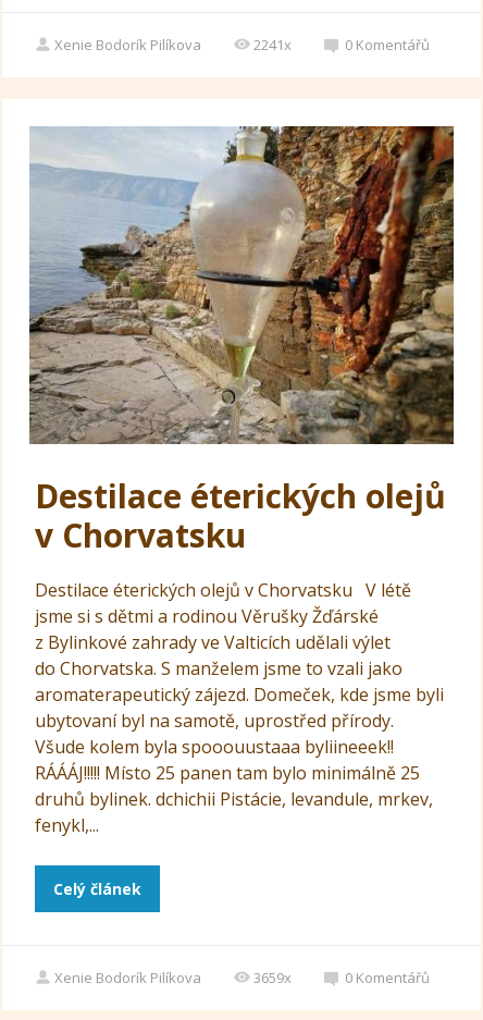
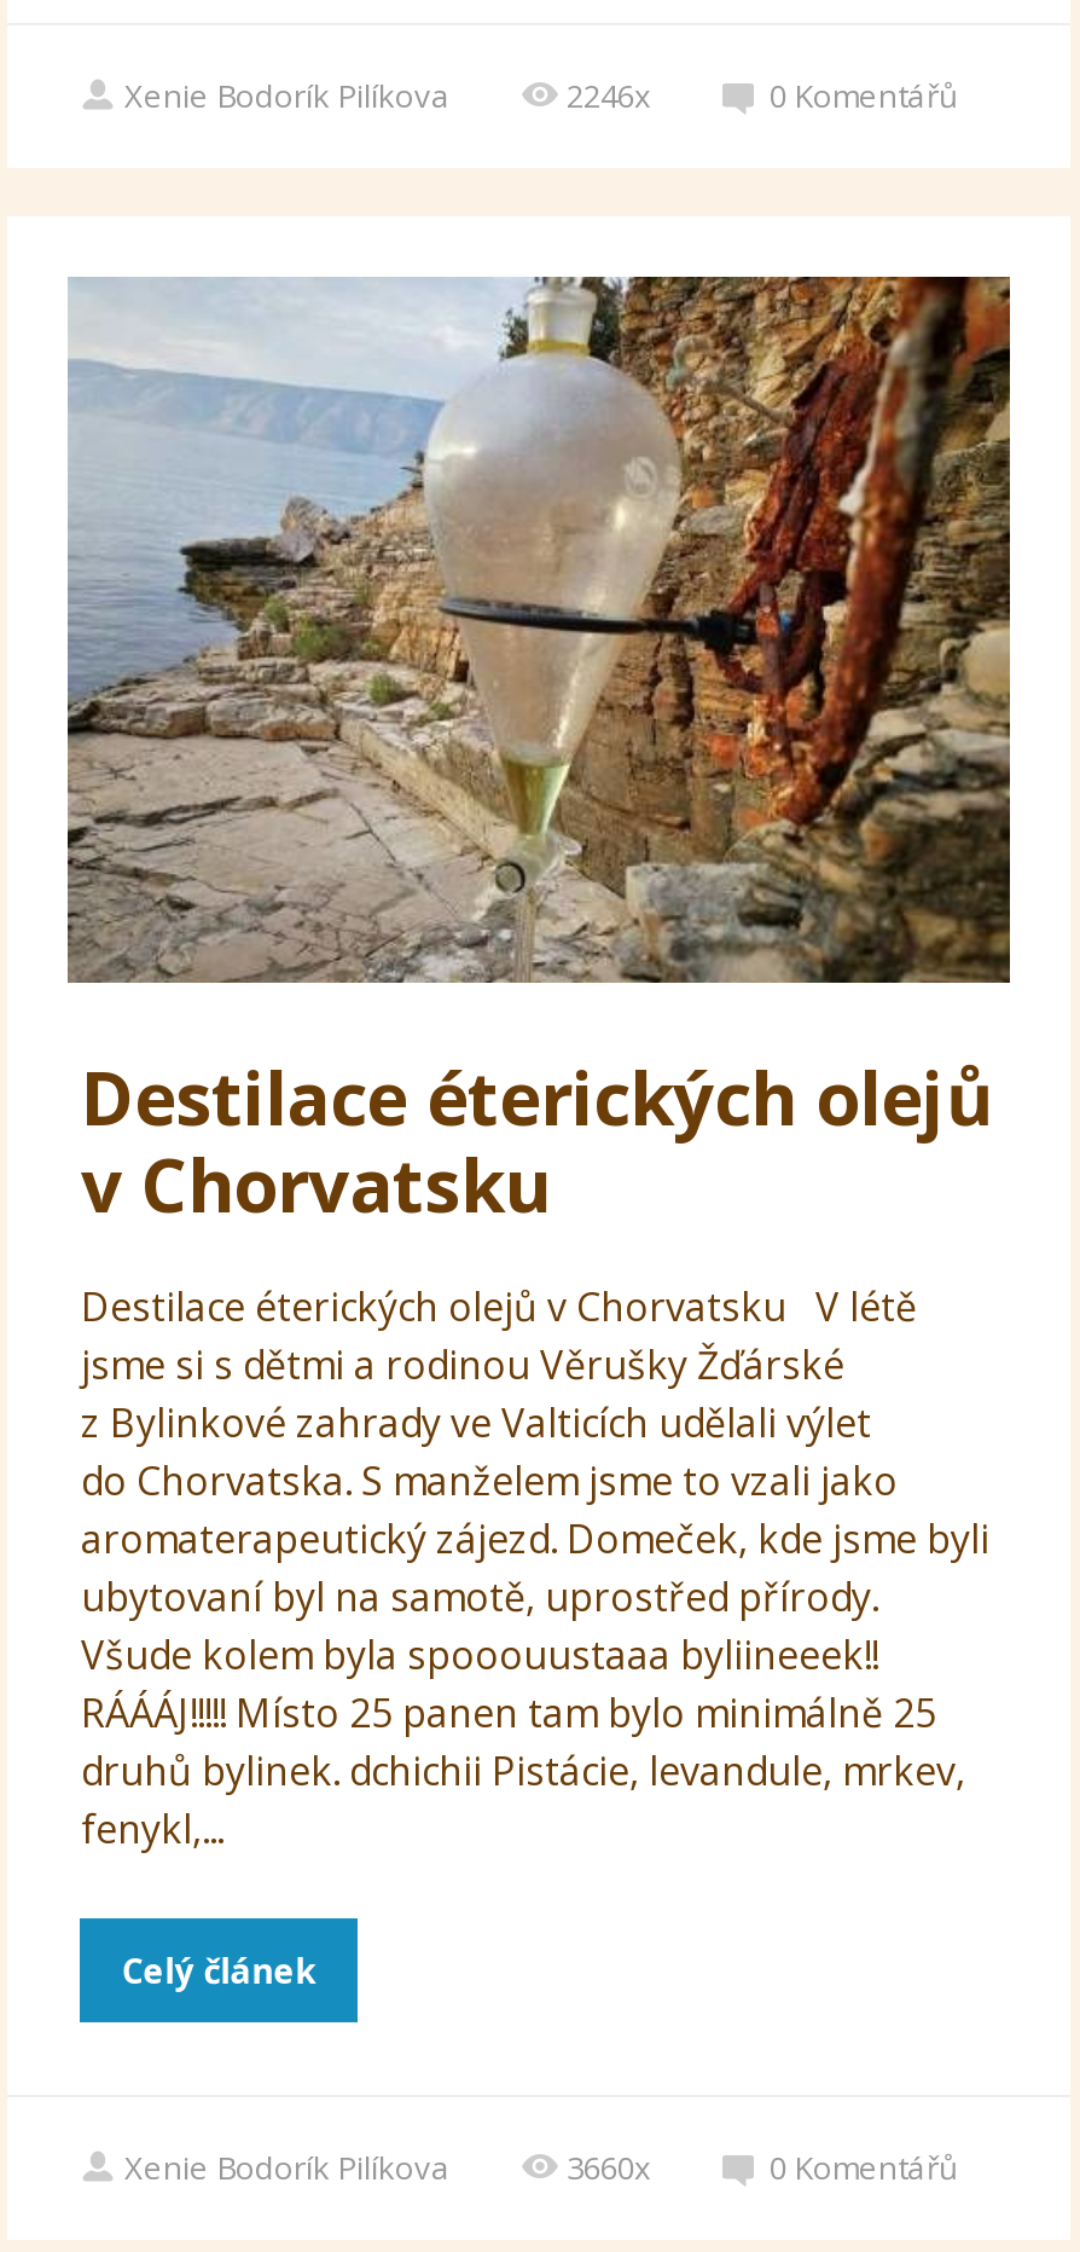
[254,35,292,55] 2241x -> [567,74,651,118] 2246x
[254,968,292,987] 3659x -> [567,2146,651,2189] 3660x

